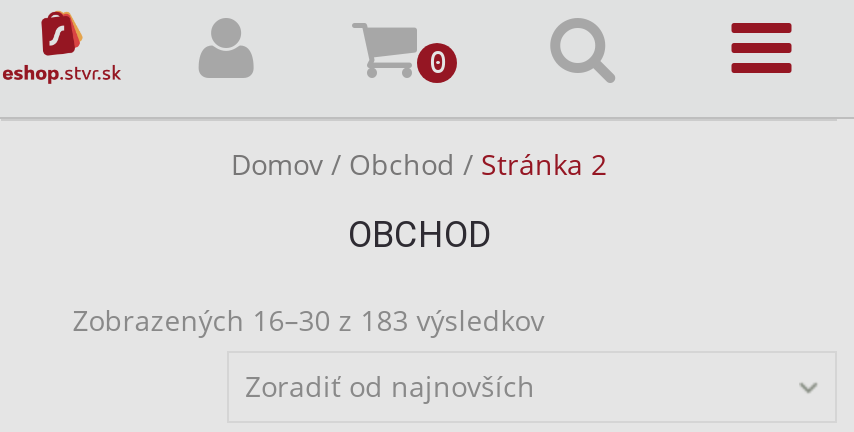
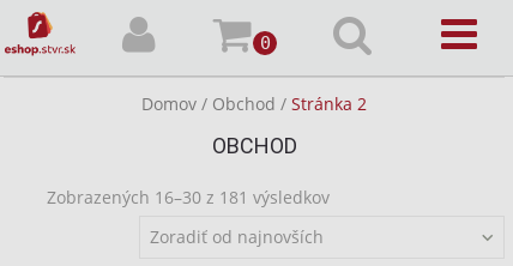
[72,301,544,339] Zobrazených 16–30 z 183 výsledkov -> [46,186,329,209] Zobrazených 16–30 z 181 výsledkov

